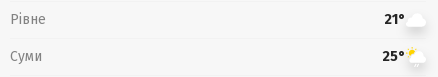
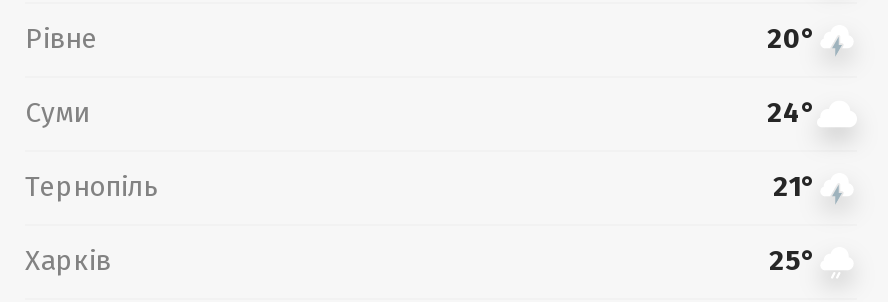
none -> [25,22,817,203] 20° | Суми | 24° | Тернопіль
[10,47,42,64] Суми -> [25,243,111,277] Харків

